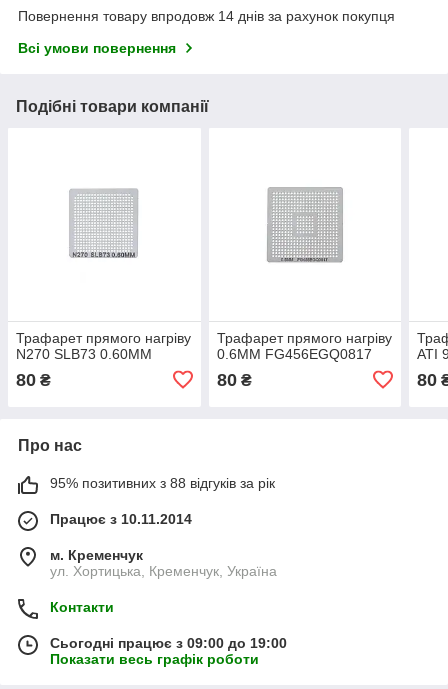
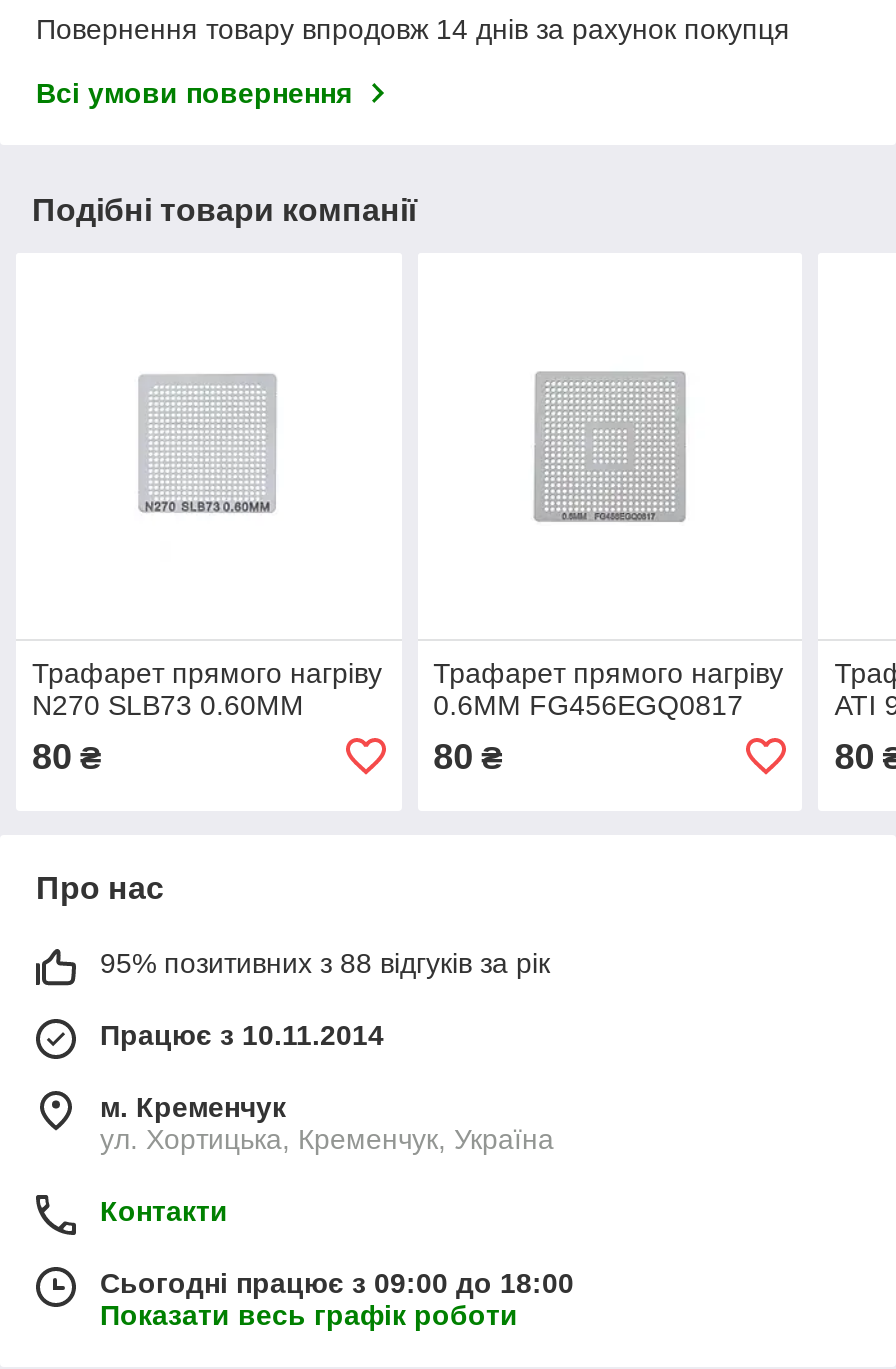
[50,635,287,651] Сьогодні працює з 09:00 до 19:00 -> [100,1267,574,1299] Сьогодні працює з 09:00 до 18:00

